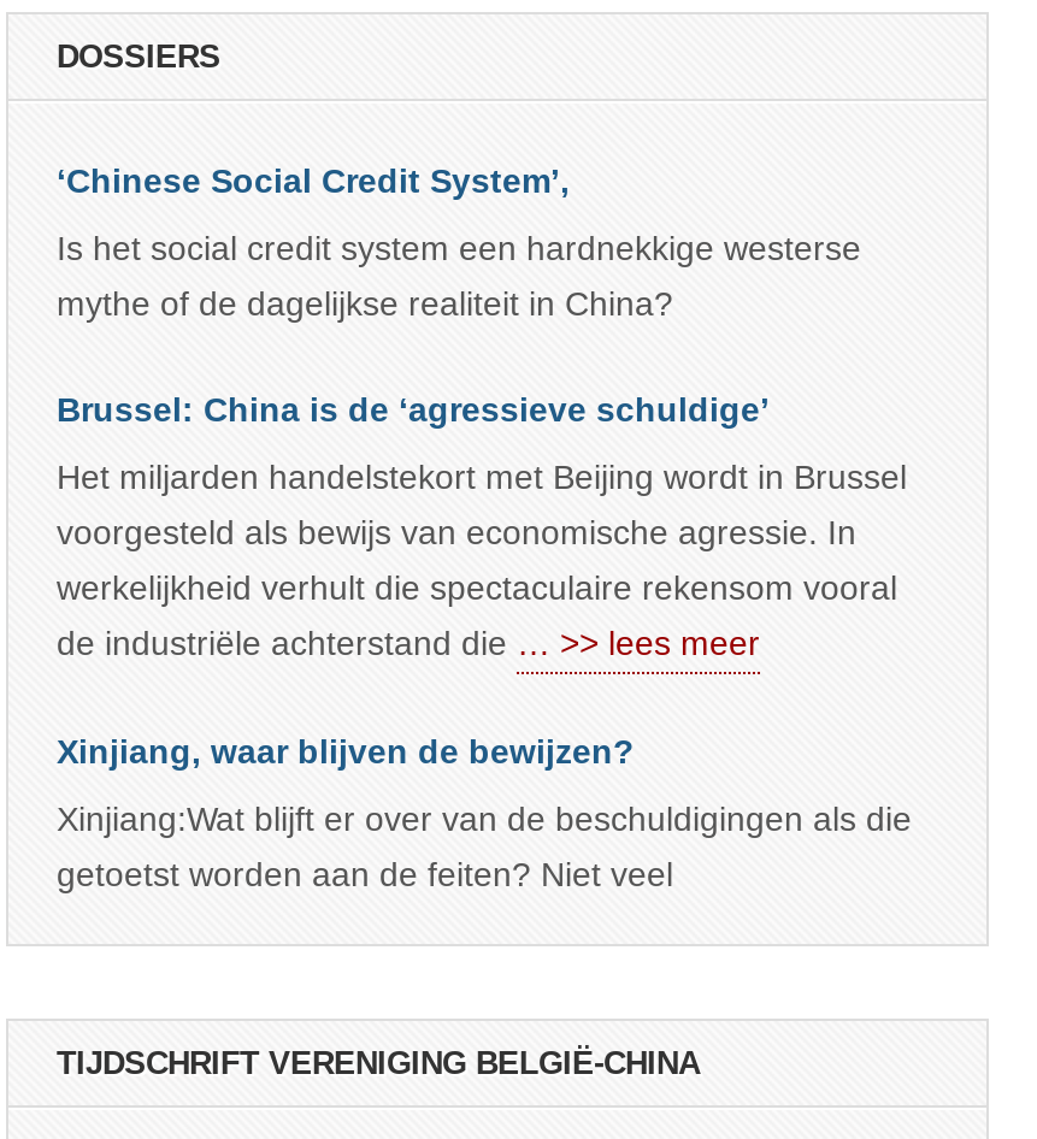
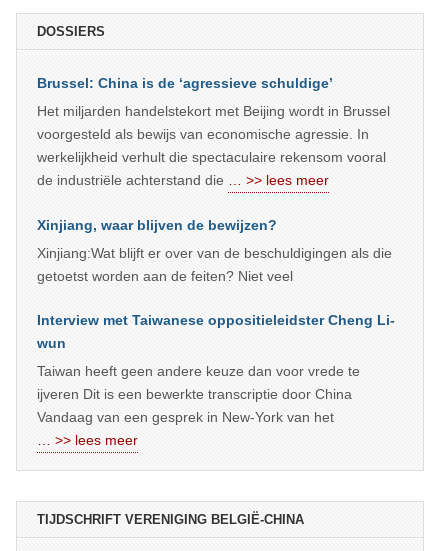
[57,161,861,323] ‘Chinese Social Credit System’, | Is het social credit system een hardnekkige westerse | mythe of de dagelijkse realiteit in China? -> none
moved [57,390,912,893] -> [37,75,392,284]: Brussel: China is de ‘agressieve schuldige’ | Het miljarden handelstekort met Beijing wordt in Brussel | voorgesteld als bewijs van economische agressie. In | werkelijkheid verhult die spectaculaire rekensom vooral | de industriële achterstand die … >> lees meer | Xinjiang, waar blijven de bewijzen? | Xinjiang:Wat blijft er over van de beschuldigingen als die | getoetst worden aan de feiten? Niet veel
none -> [37,312,395,448] Interview met Taiwanese oppositieleidster Cheng Li- | wun | Taiwan heeft geen andere keuze dan voor vrede te | ijveren Dit is een bewerkte transcriptie door China | Vandaag van een gesprek in New-York van het | … >> lees meer

